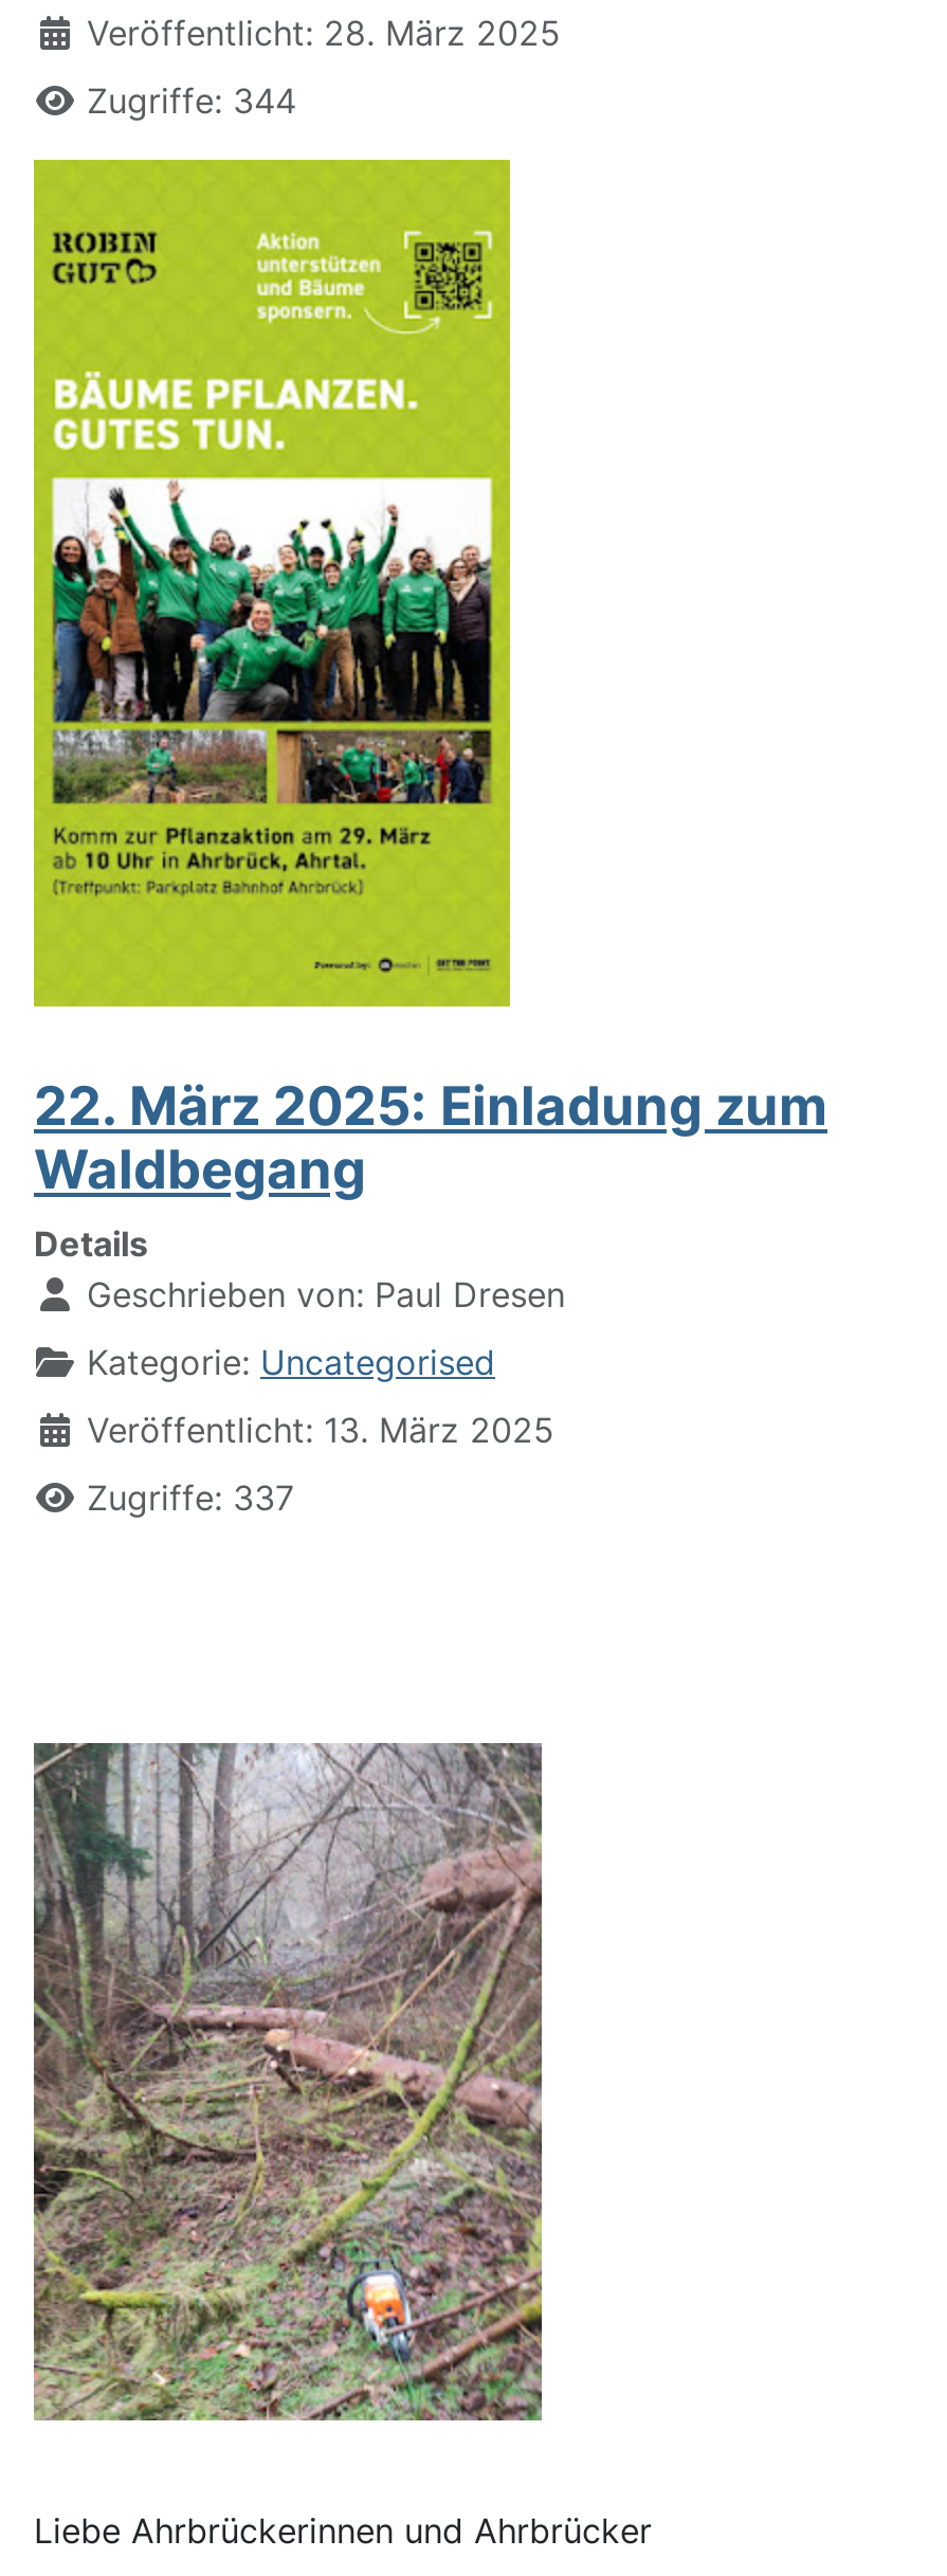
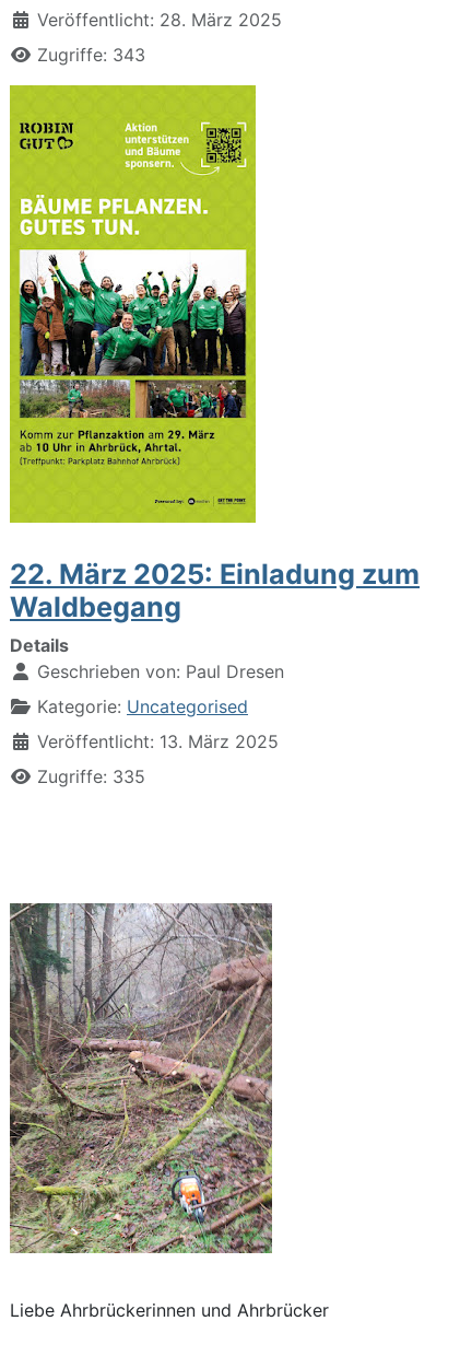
[87,79,296,121] Zugriffe: 344 -> [37,43,145,65] Zugriffe: 343
[87,1476,294,1518] Zugriffe: 337 -> [37,765,145,787] Zugriffe: 335

